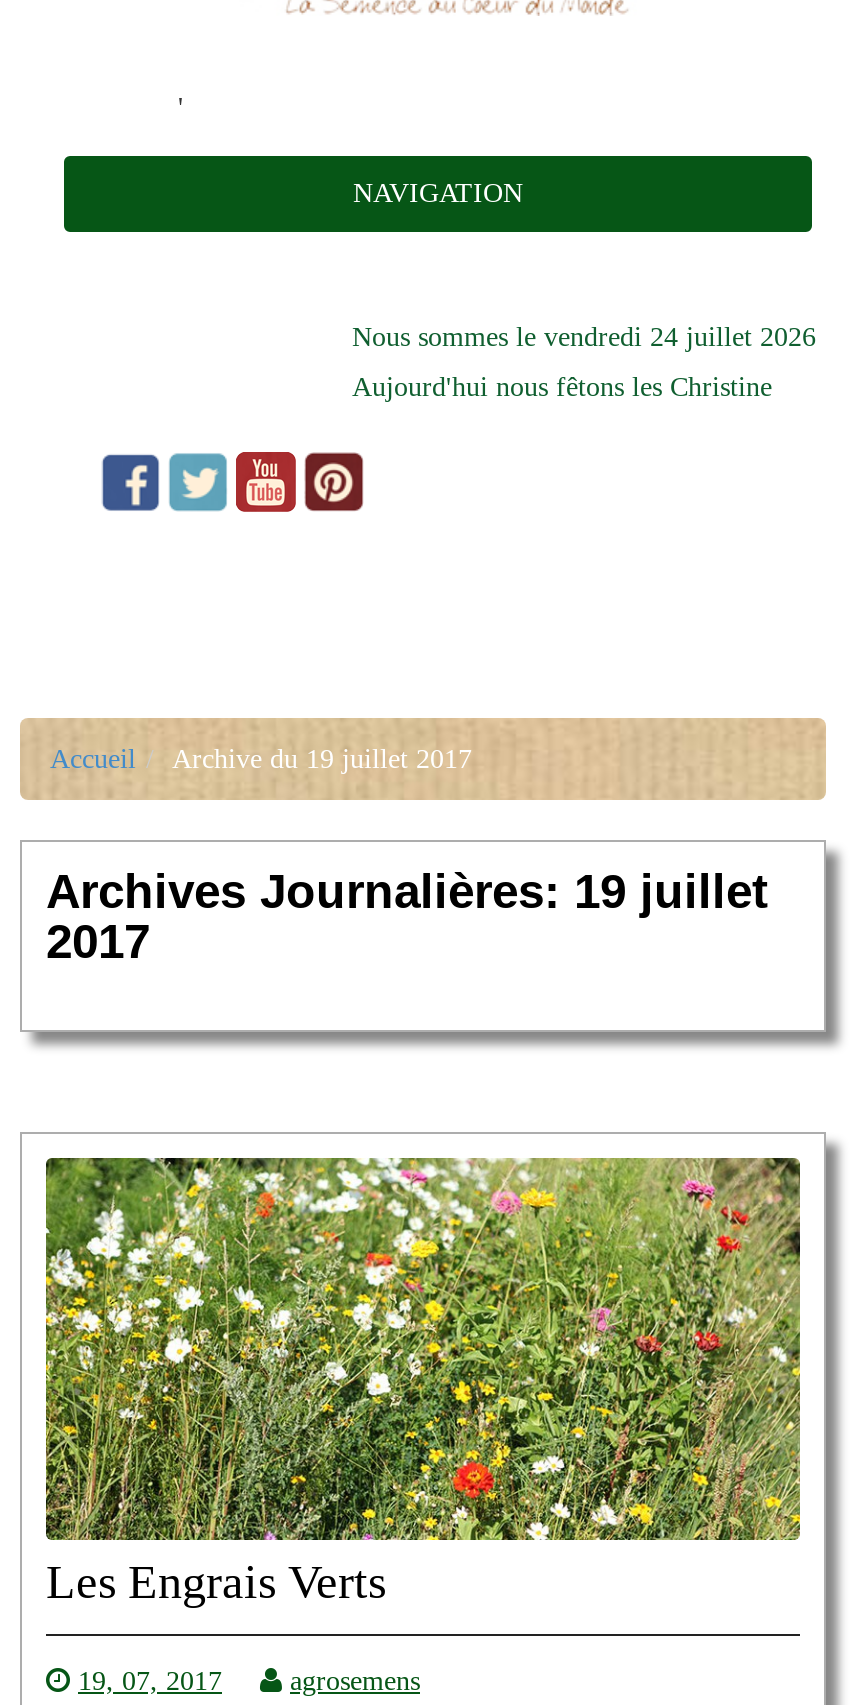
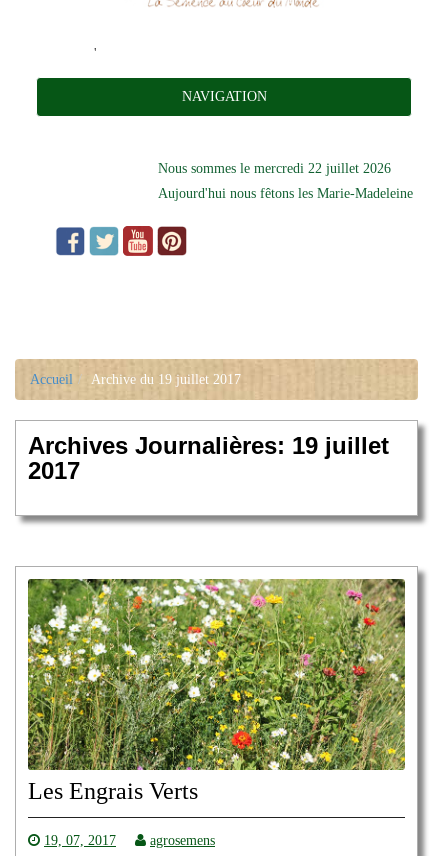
[352,323,816,353] Nous sommes le vendredi 24 juillet 2026 -> [158,161,391,176] Nous sommes le mercredi 22 juillet 2026
[352,373,772,403] Aujourd'hui nous fêtons les Christine -> [158,186,413,201] Aujourd'hui nous fêtons les Marie-Madeleine

